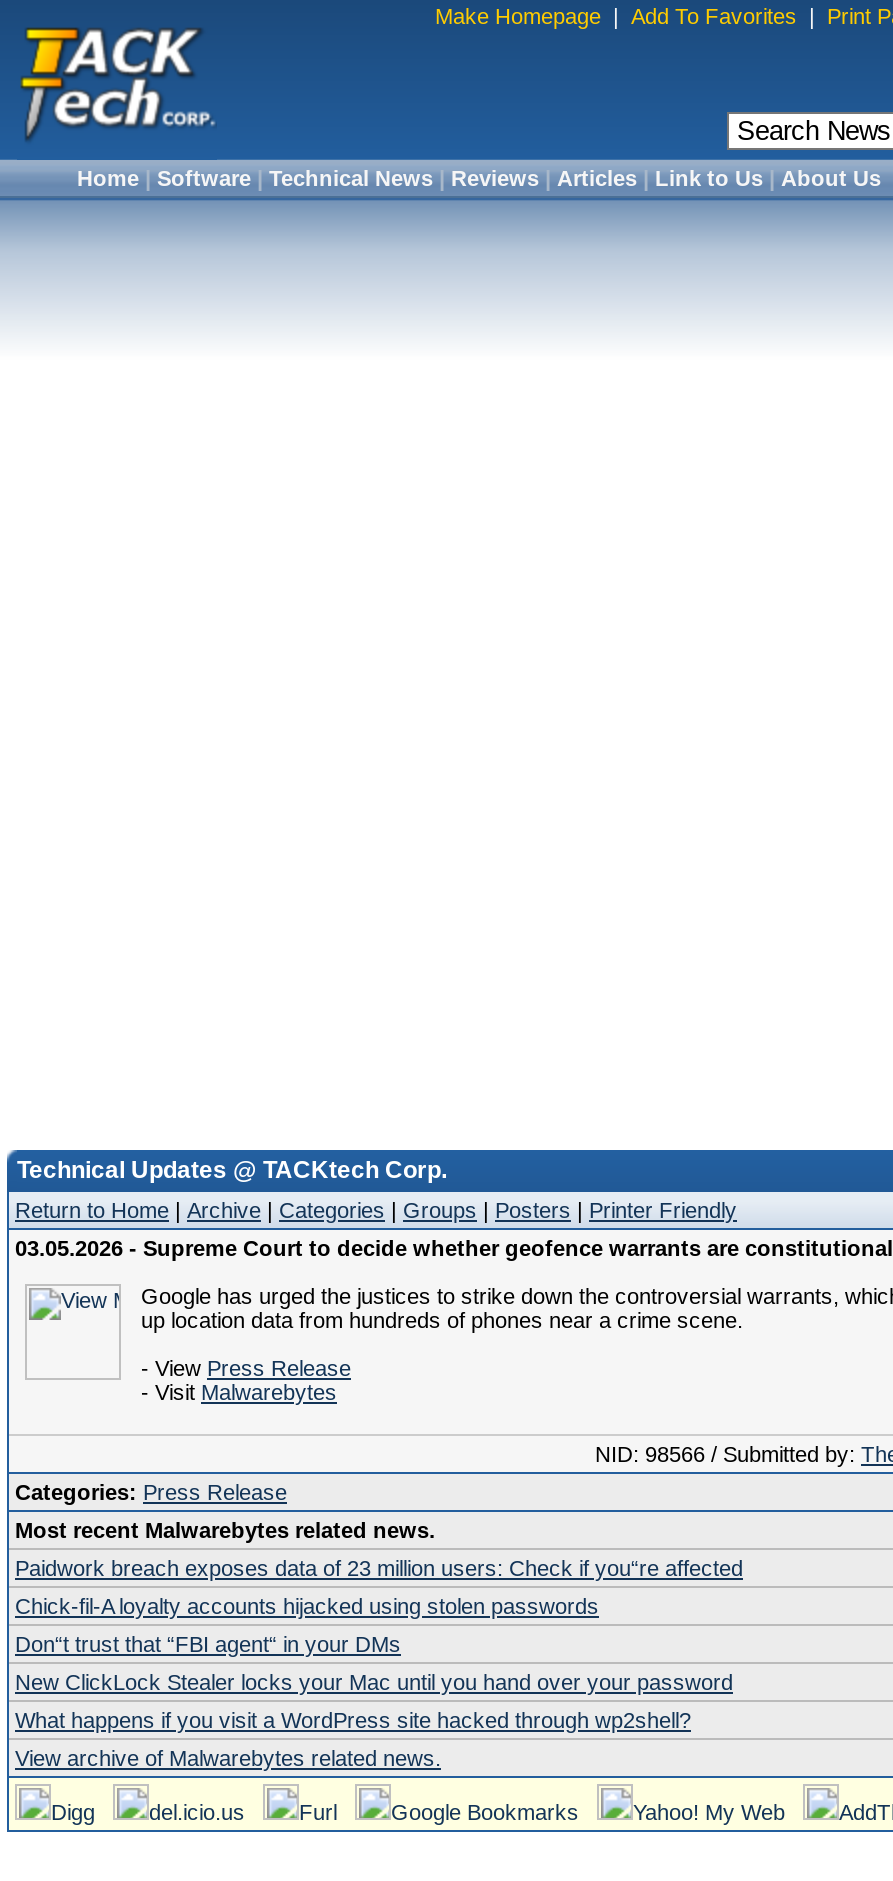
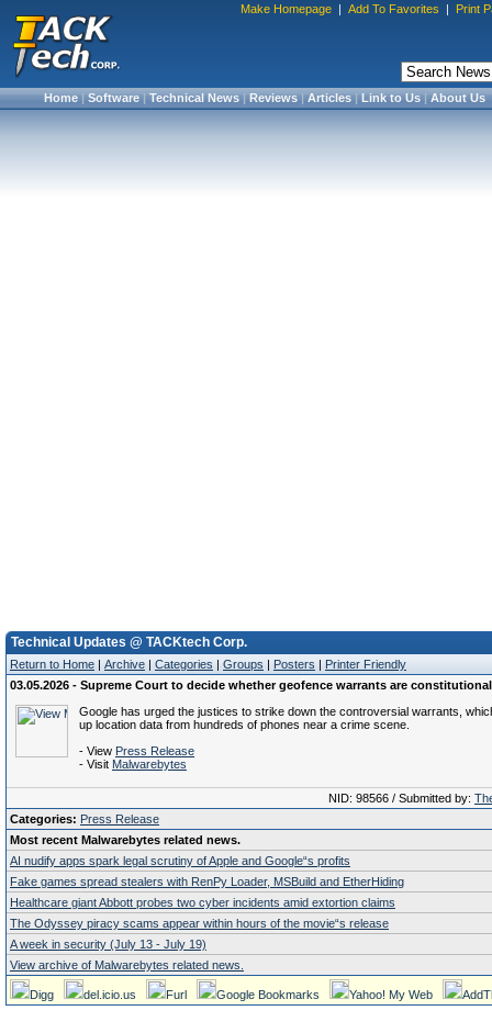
[15,1556,743,1580] Paidwork breach exposes data of 23 million users: Check if you“re affected -> [10,854,350,867] AI nudify apps spark legal scrutiny of Apple and Google“s profits
[15,1594,599,1618] Chick-fil-A loyalty accounts hijacked using stolen passwords -> [10,875,404,888] Fake games spread stealers with RenPy Loader, MSBuild and EtherHiding
[15,1632,401,1656] Don“t trust that “FBI agent“ in your DMs -> [10,896,395,909] Healthcare giant Abbott probes two cyber incidents amid extortion claims
[15,1670,733,1694] New ClickLock Stealer locks your Mac until you hand over your password -> [10,917,389,930] The Odyssey piracy scams appear within hours of the movie“s release
[15,1708,691,1732] What happens if you visit a WordPress site hacked through wp2shell? -> [10,937,206,951] A week in security (July 13 - July 19)

